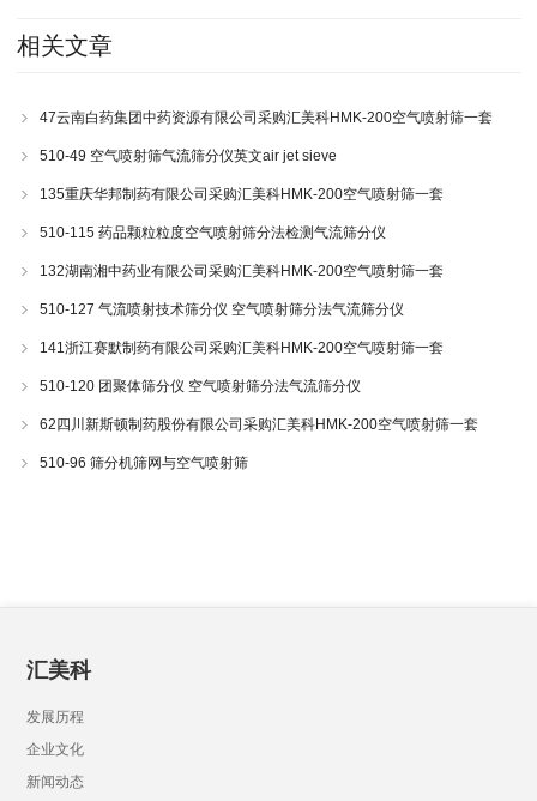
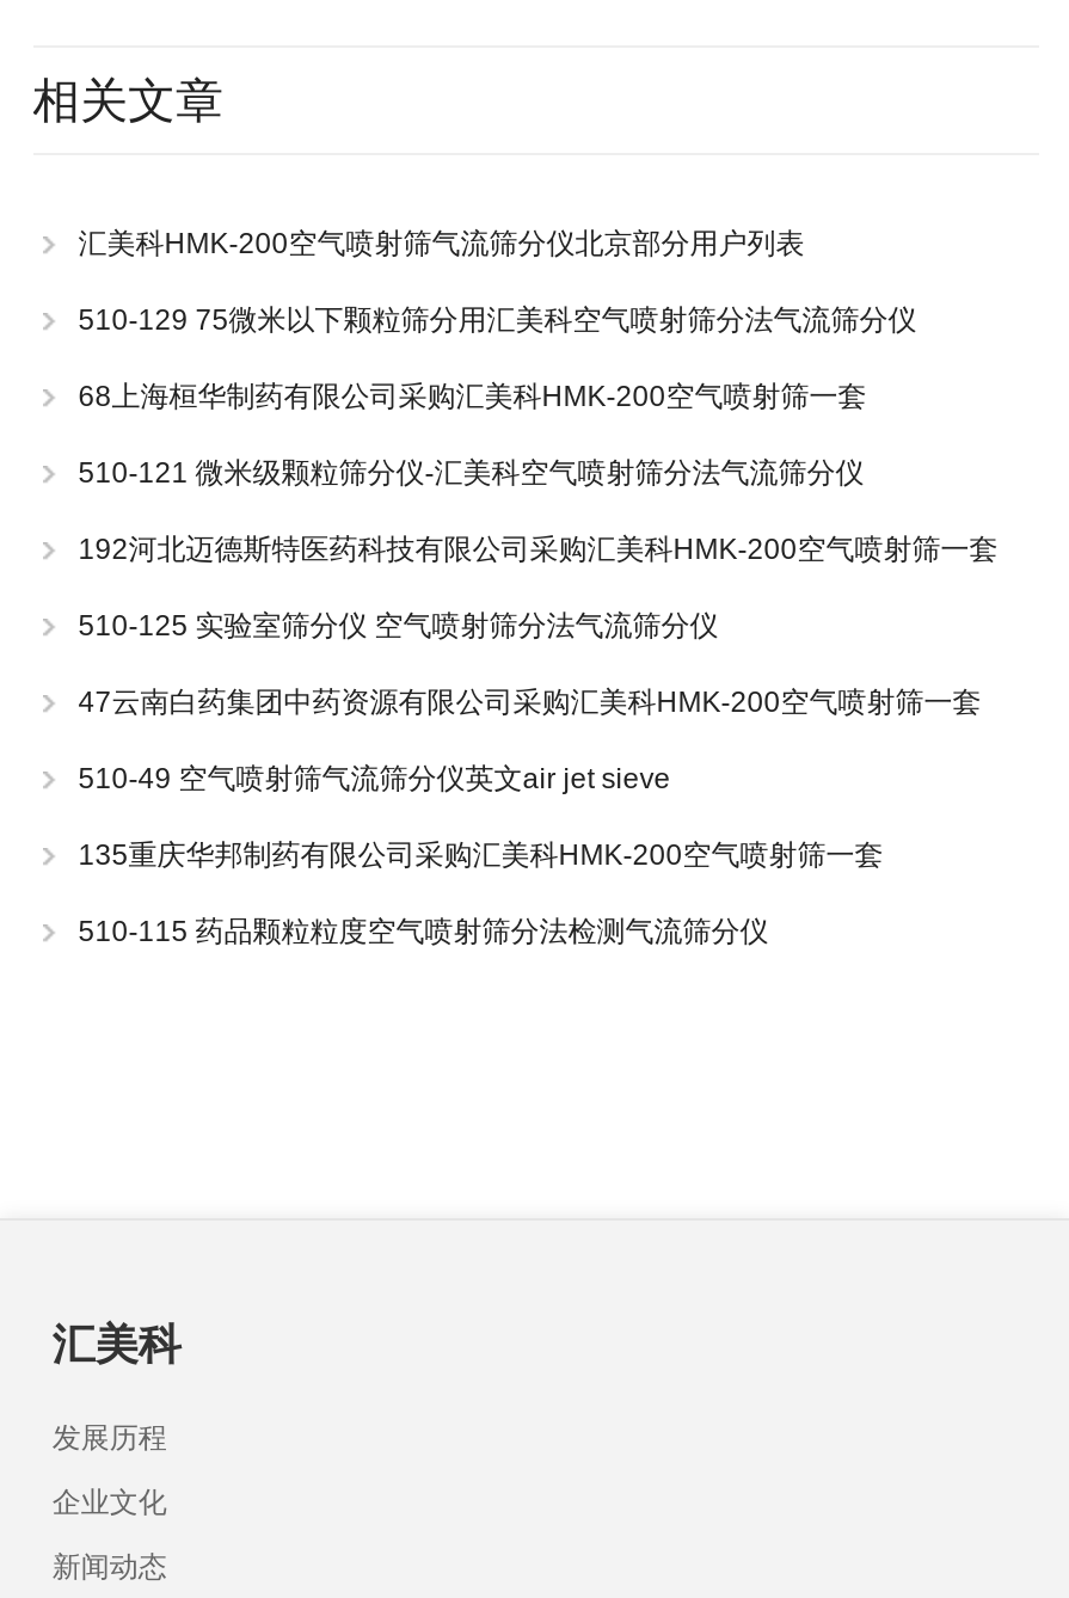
none -> [78,227,998,643] 汇美科HMK-200空气喷射筛气流筛分仪北京部分用户列表 | 510-129 75微米以下颗粒筛分用汇美科空气喷射筛分法气流筛分仪 | 68上海桓华制药有限公司采购汇美科HMK-200空气喷射筛一套 | 510-121 微米级颗粒筛分仪-汇美科空气喷射筛分法气流筛分仪 | 192河北迈德斯特医药科技有限公司采购汇美科HMK-200空气喷射筛一套 | 510-125 实验室筛分仪 空气喷射筛分法气流筛分仪
moved [39,109,492,241] -> [78,686,981,948]: 47云南白药集团中药资源有限公司采购汇美科HMK-200空气喷射筛一套 | 510-49 空气喷射筛气流筛分仪英文air jet sieve | 135重庆华邦制药有限公司采购汇美科HMK-200空气喷射筛一套 | 510-115 药品颗粒粒度空气喷射筛分法检测气流筛分仪
[39,263,478,471] 132湖南湘中药业有限公司采购汇美科HMK-200空气喷射筛一套 | 510-127 气流喷射技术筛分仪 空气喷射筛分法气流筛分仪 | 141浙江赛默制药有限公司采购汇美科HMK-200空气喷射筛一套 | 510-120 团聚体筛分仪 空气喷射筛分法气流筛分仪 | 62四川新斯顿制药股份有限公司采购汇美科HMK-200空气喷射筛一套 | 510-96 筛分机筛网与空气喷射筛 -> none

